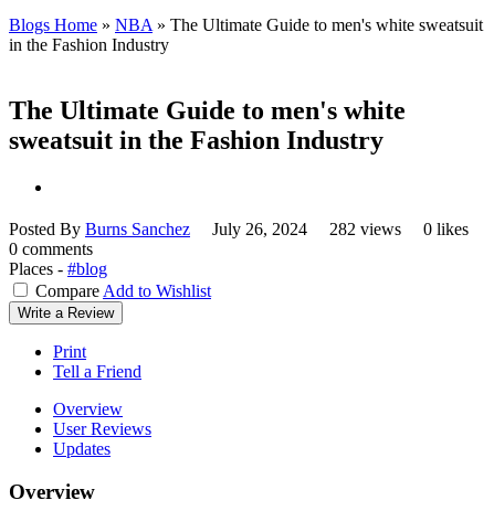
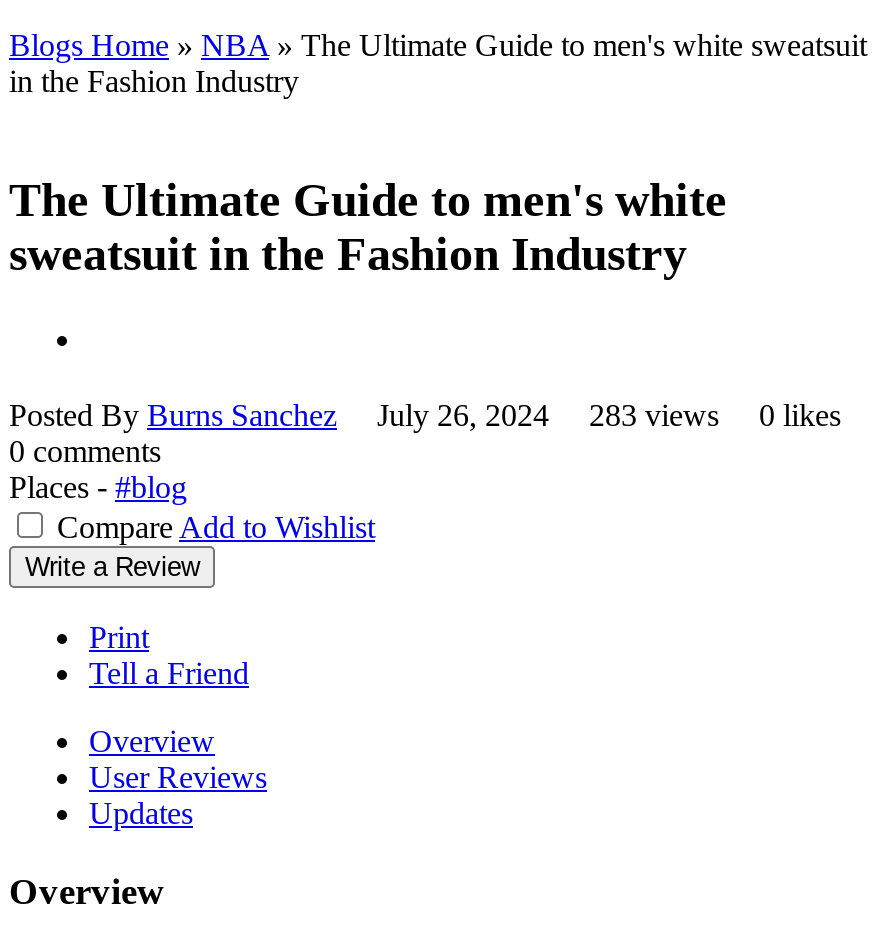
[9,220,473,239] Posted By Burns Sanchez July 26, 2024 282 views 0 likes -> [9,398,849,432] Posted By Burns Sanchez July 26, 2024 283 views 0 likes

